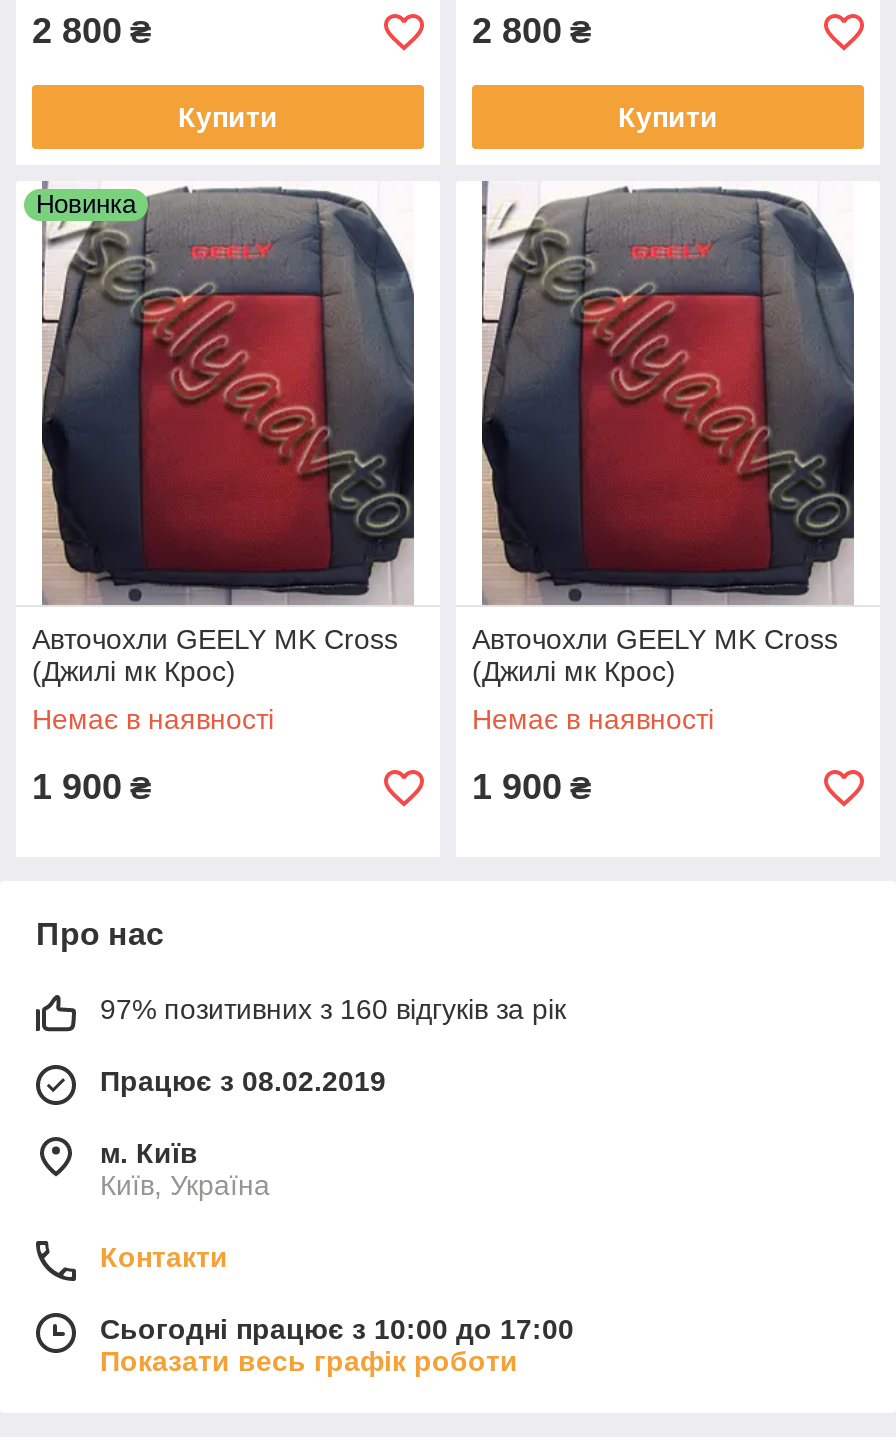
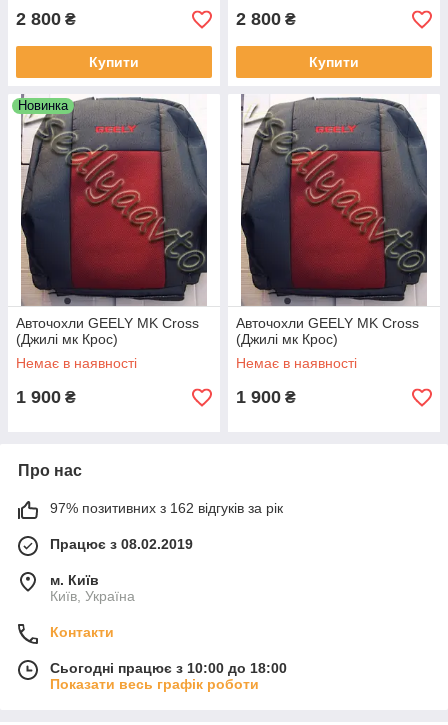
[100,993,566,1025] 97% позитивних з 160 відгуків за рік -> [50,500,283,516] 97% позитивних з 162 відгуків за рік
[100,1313,574,1345] Сьогодні працює з 10:00 до 17:00 -> [50,660,287,676] Сьогодні працює з 10:00 до 18:00

